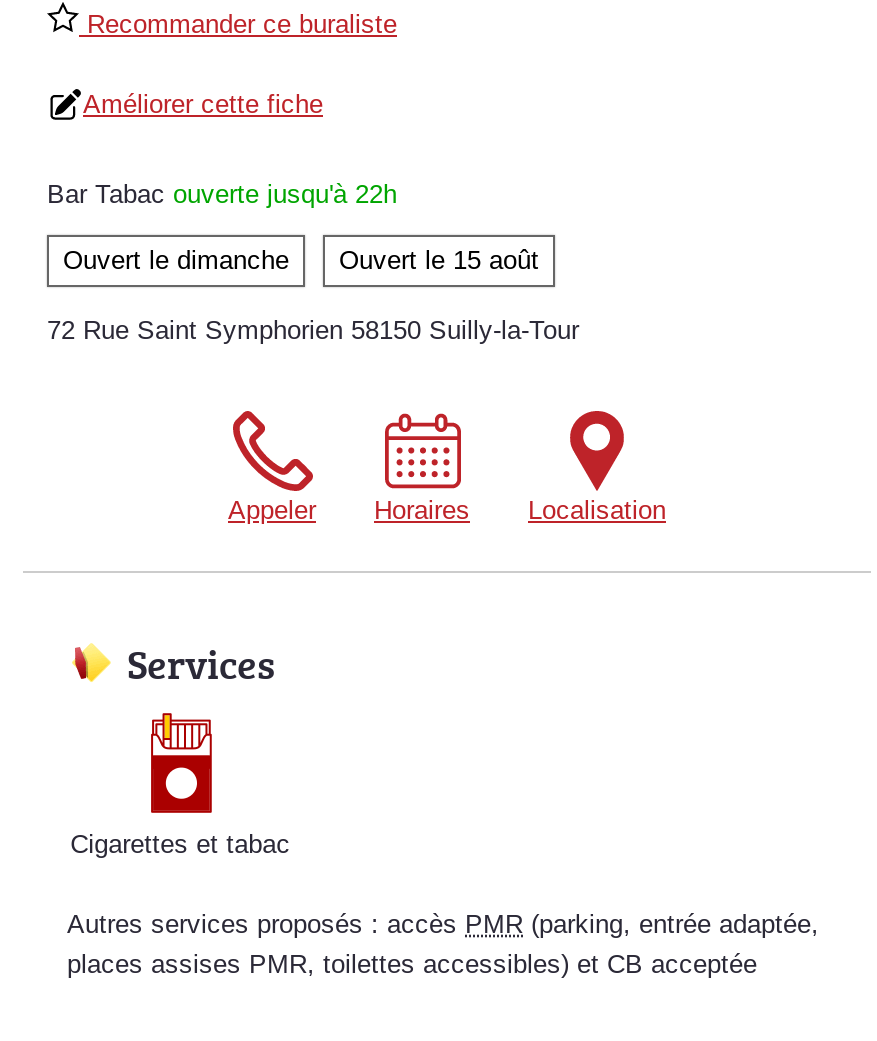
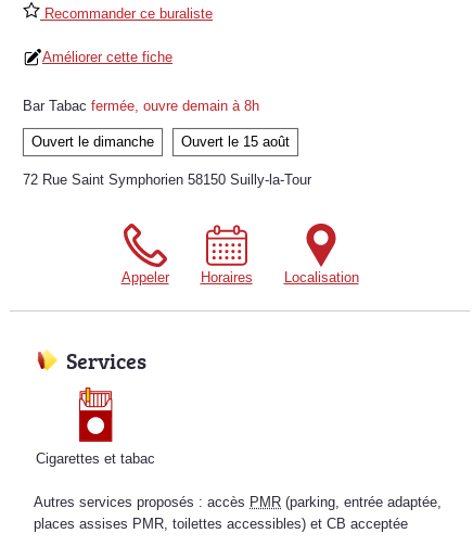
[47,179,397,209] Bar Tabac ouverte jusqu'à 22h -> [23,98,259,114] Bar Tabac fermée, ouvre demain à 8h

